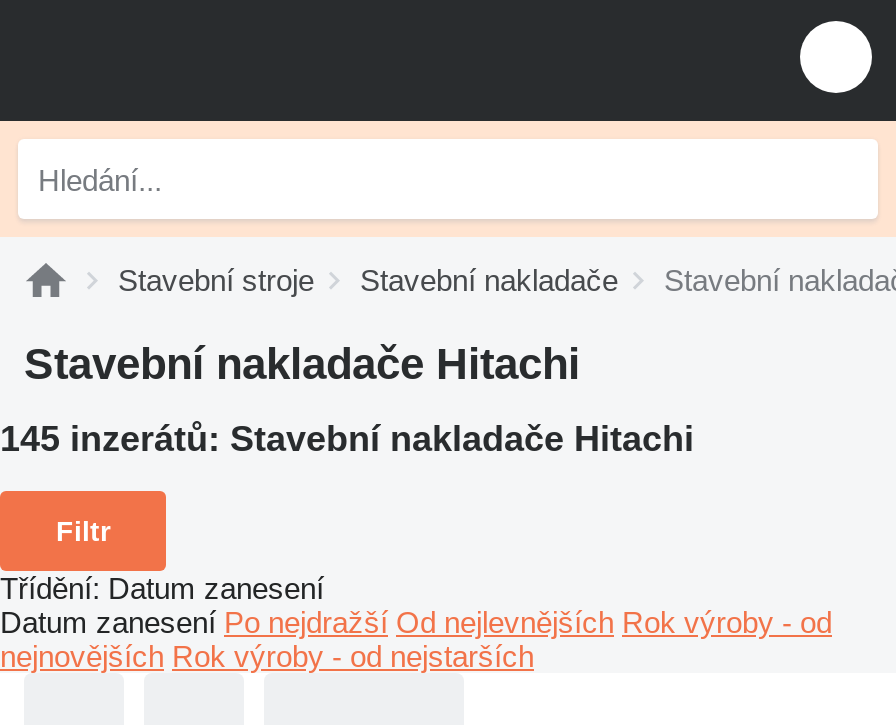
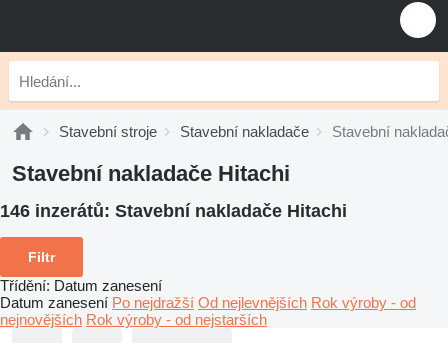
[0,419,694,459] 145 inzerátů: Stavební nakladače Hitachi -> [0,201,347,221] 146 inzerátů: Stavební nakladače Hitachi

